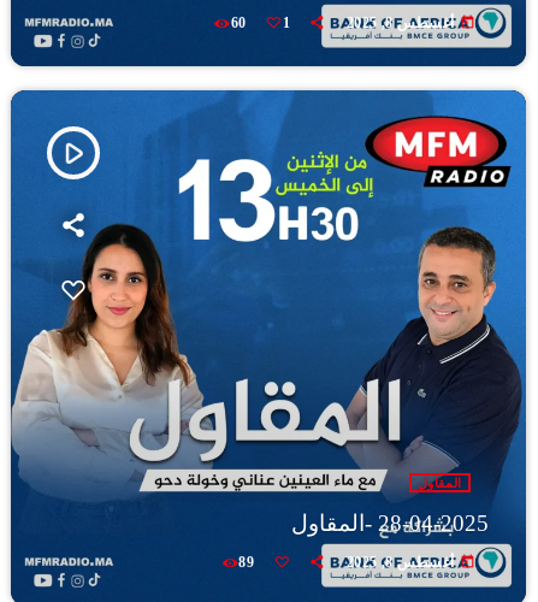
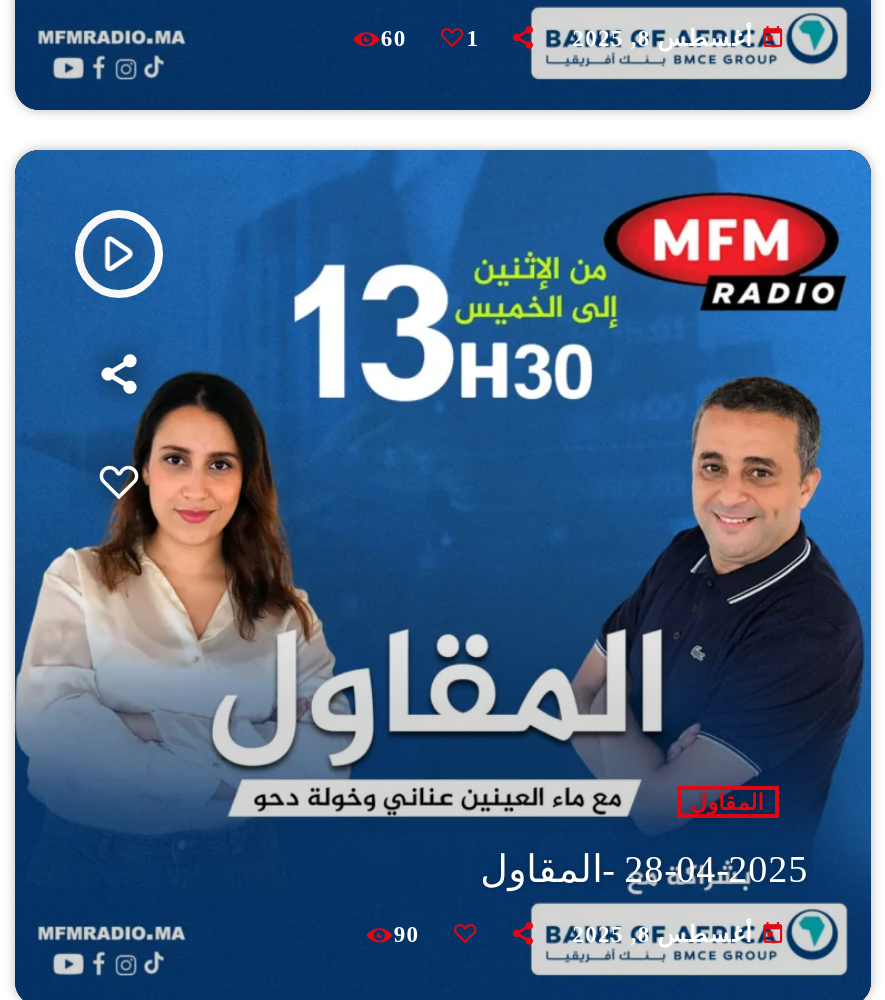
[239,555,254,569] 89 -> [394,922,420,946] 90

